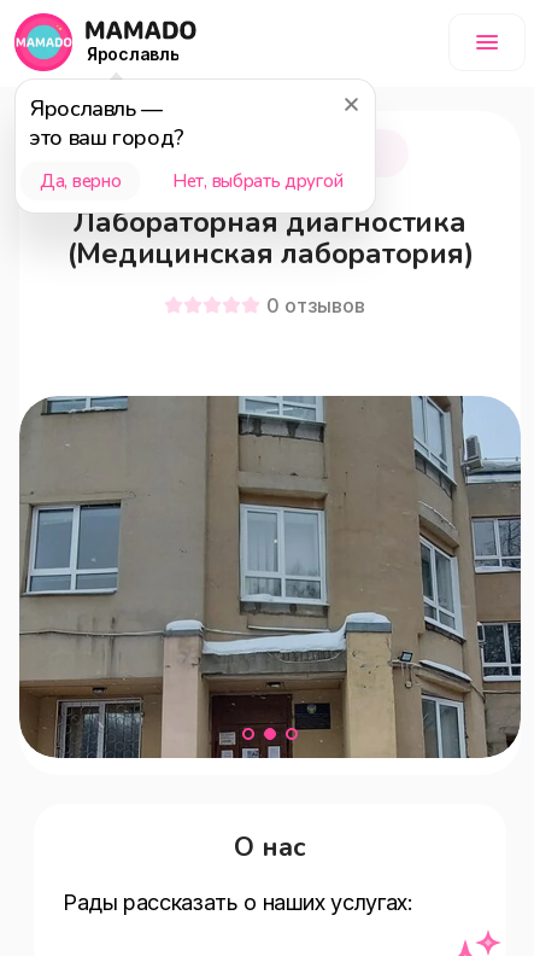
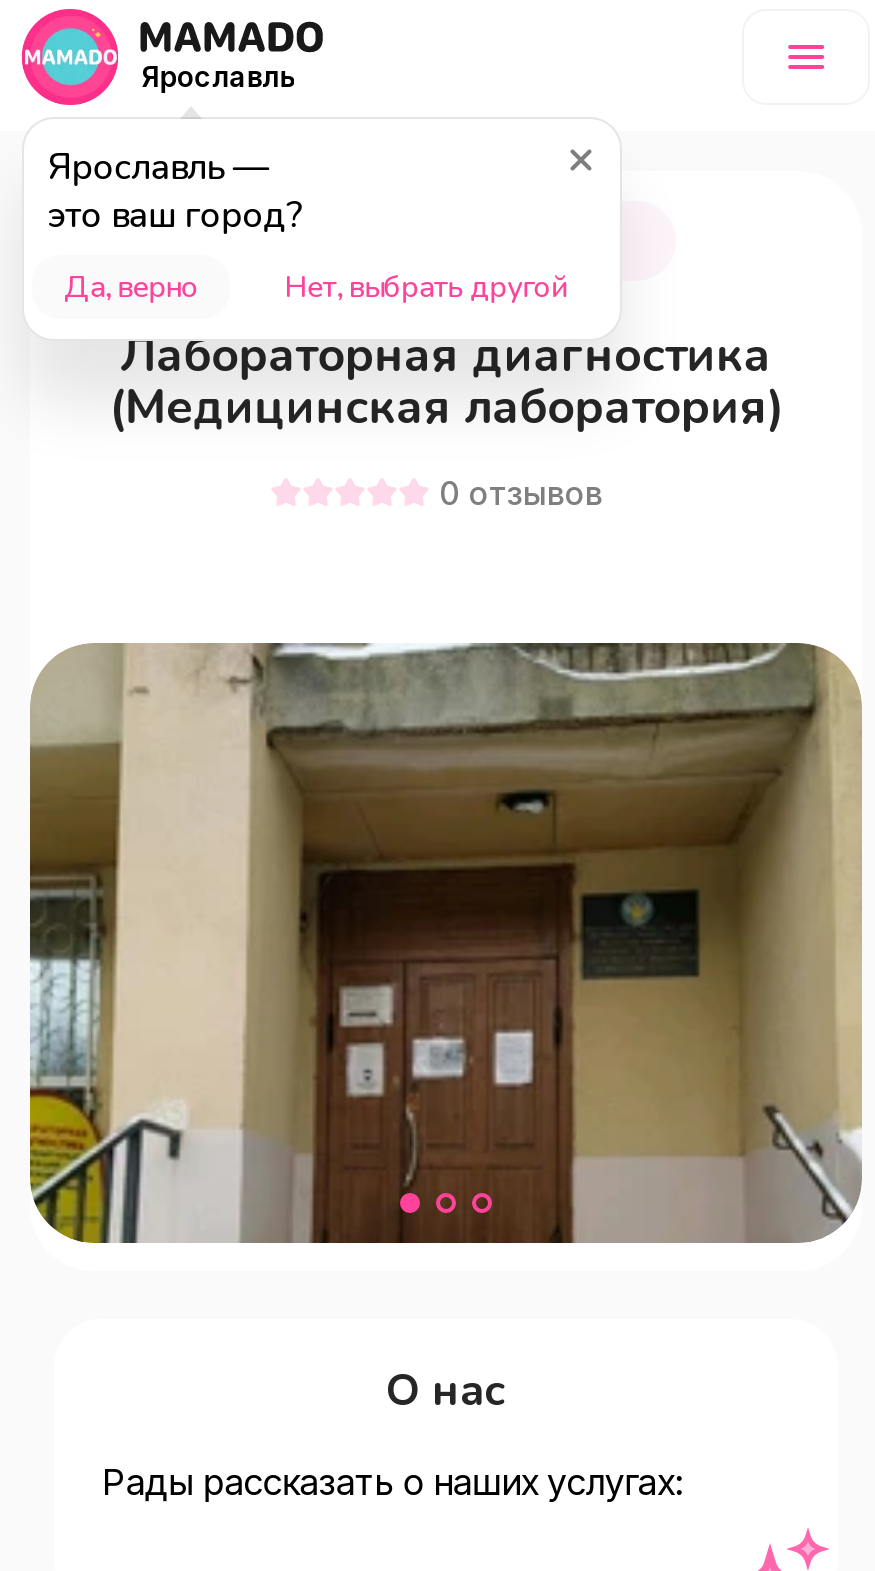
[18,395,522,759] [image] -> [28,641,862,1245] [image]

